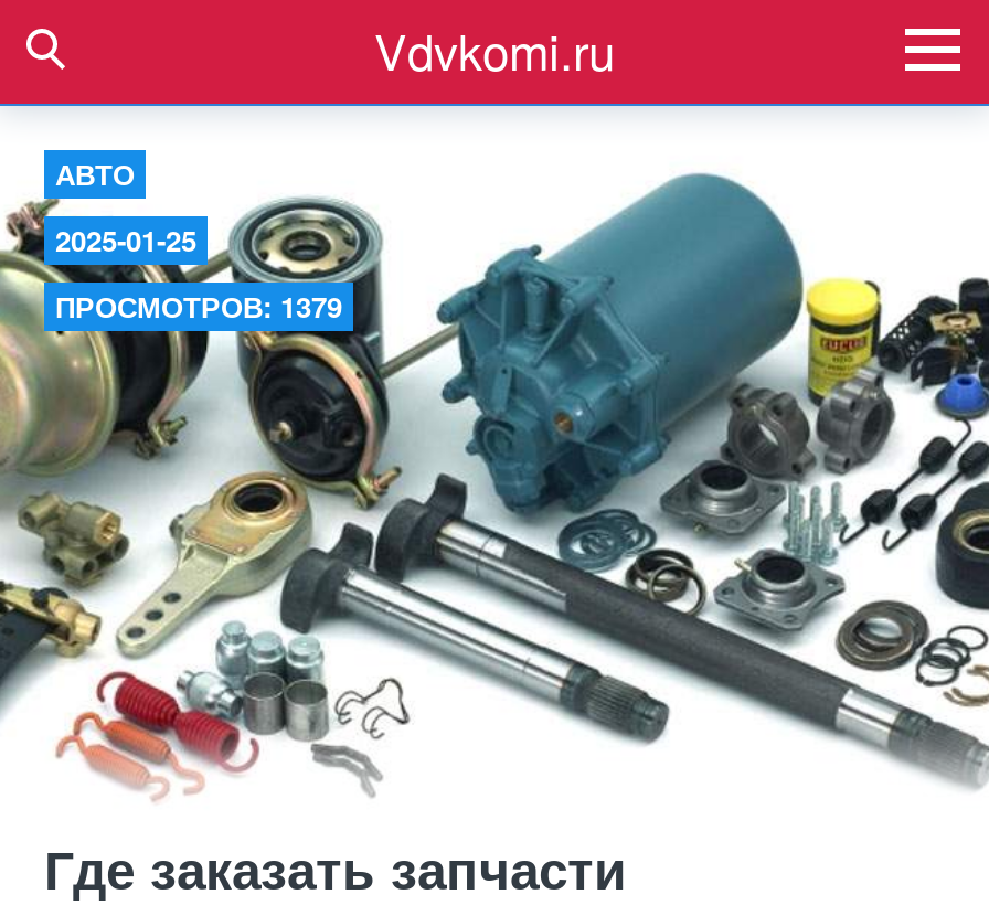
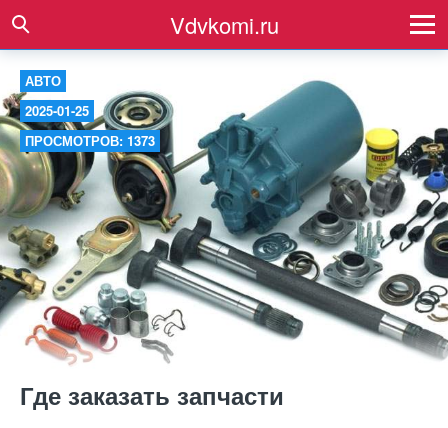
[55,285,342,327] ПРОСМОТРОВ: 1379 -> [25,131,155,150] ПРОСМОТРОВ: 1373

